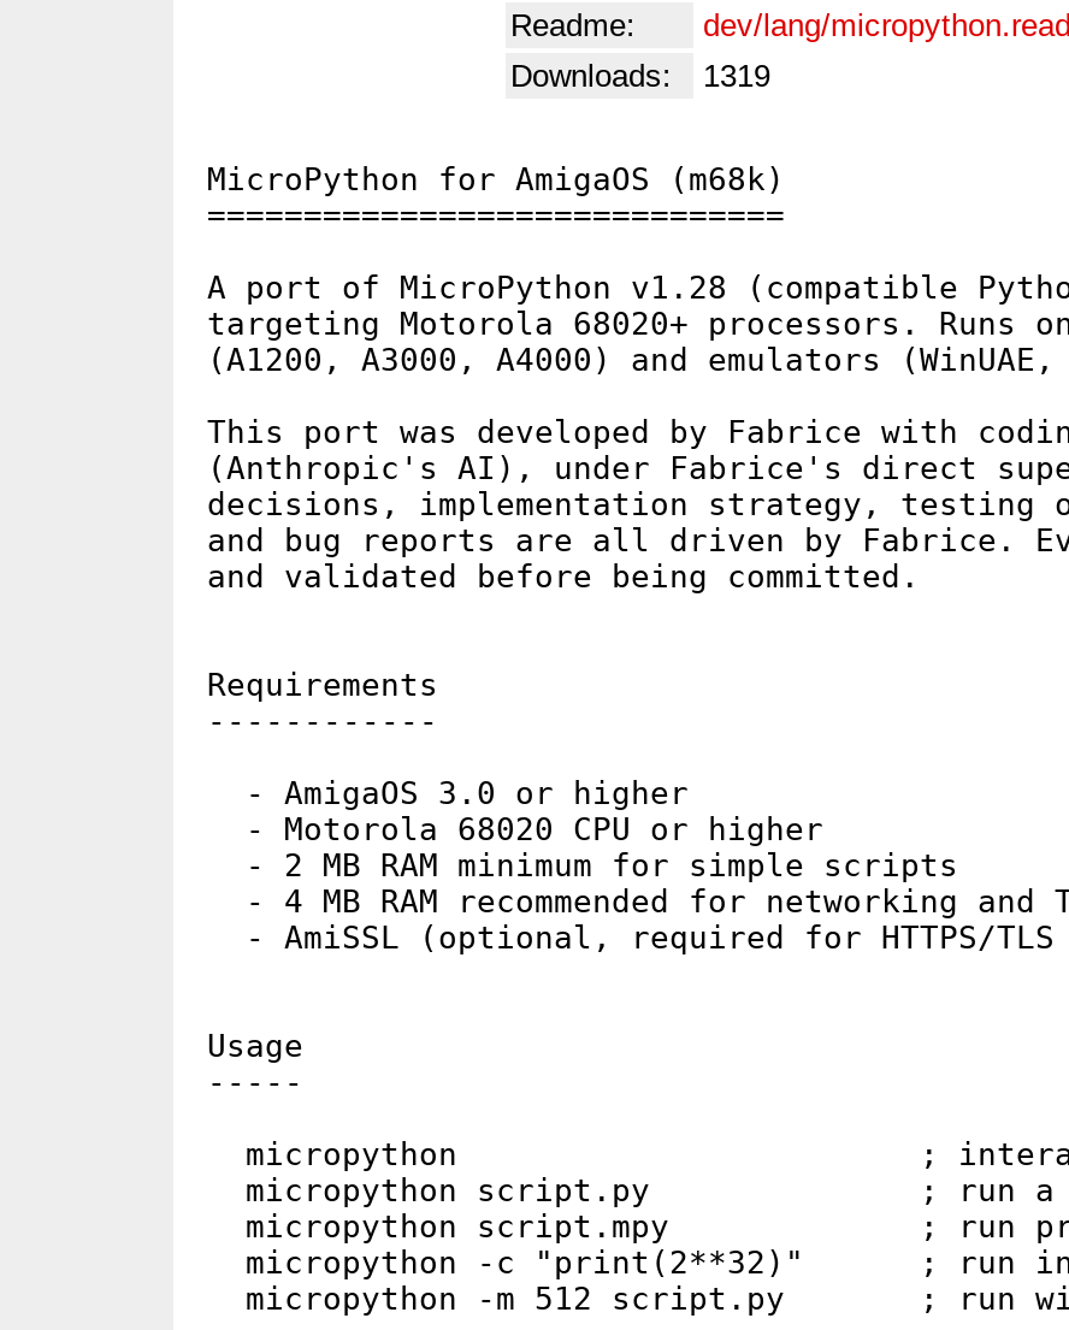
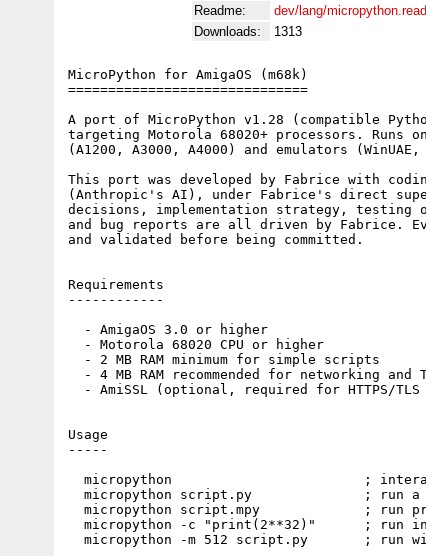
[510,58,770,94] Downloads: 1319 -> [194,24,302,39] Downloads: 1313

